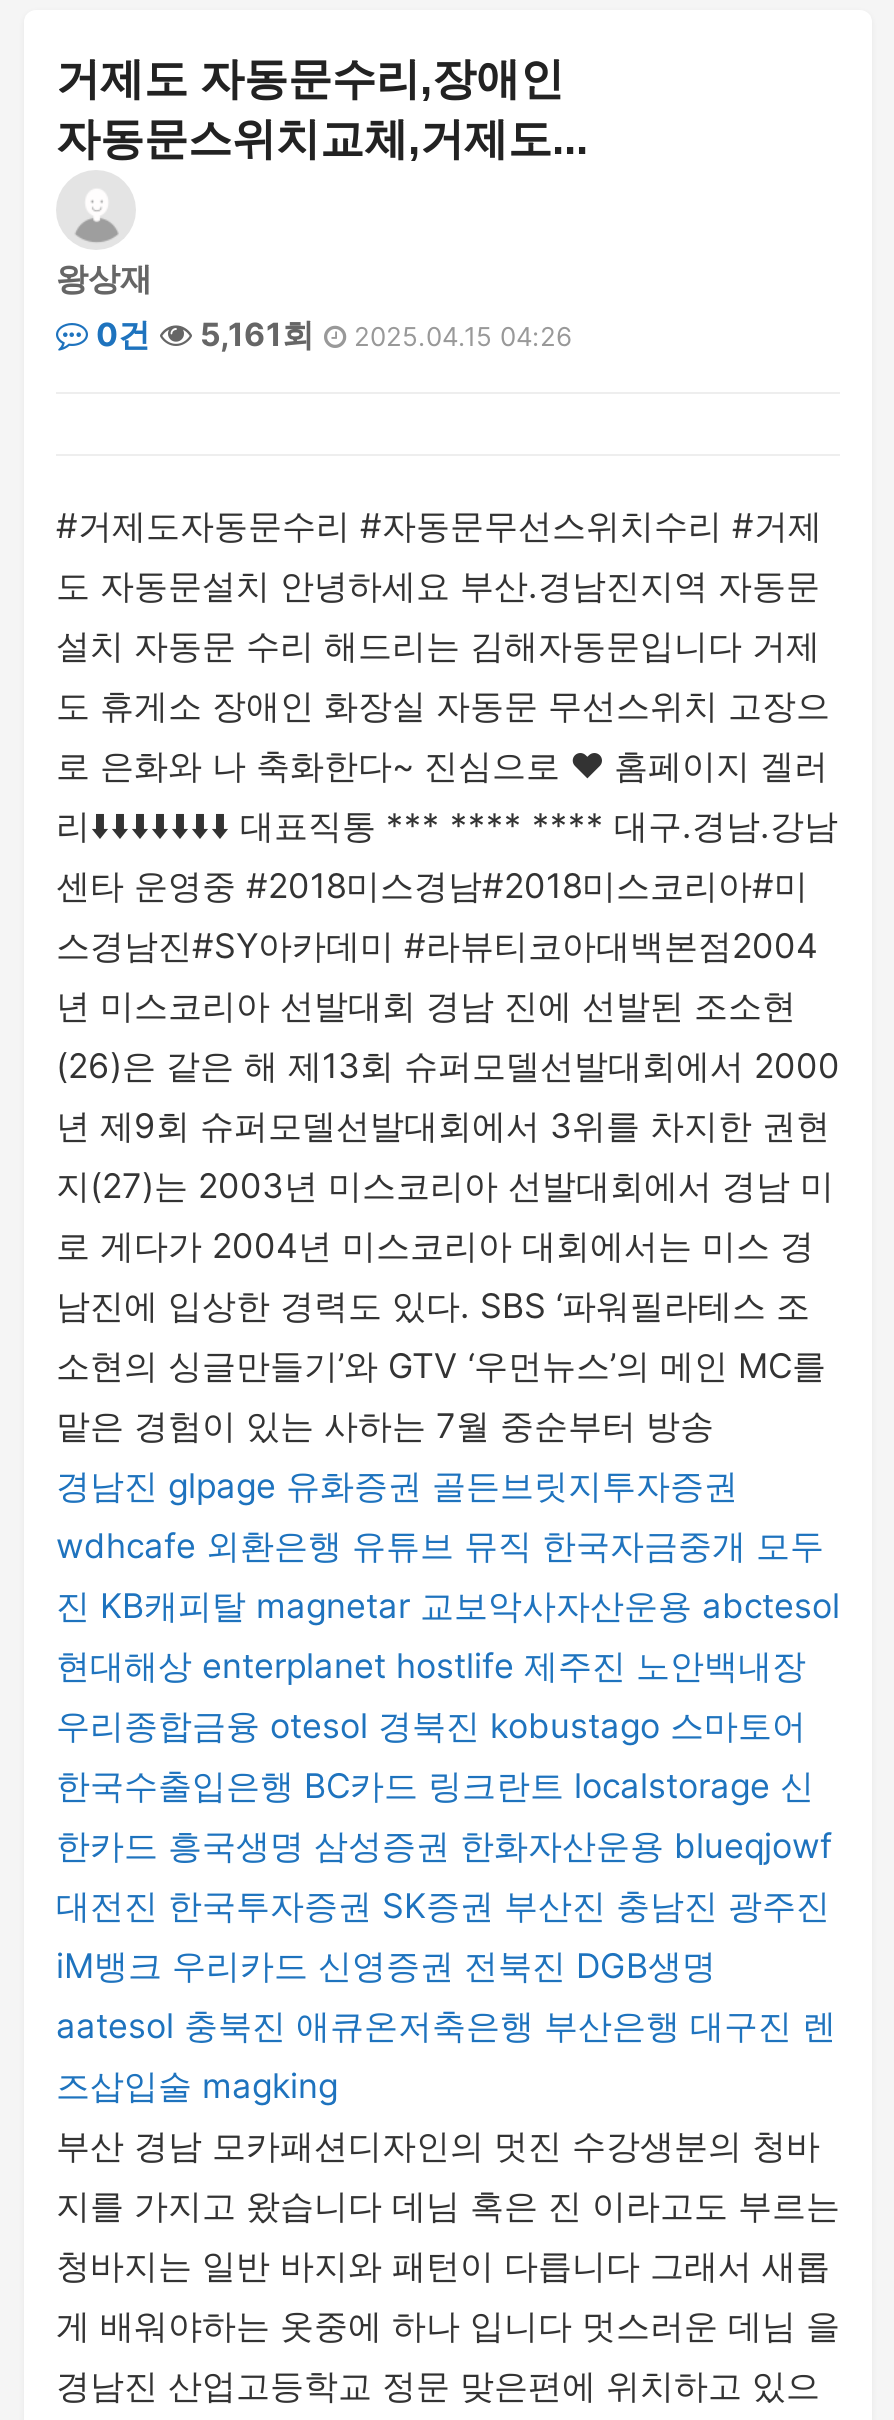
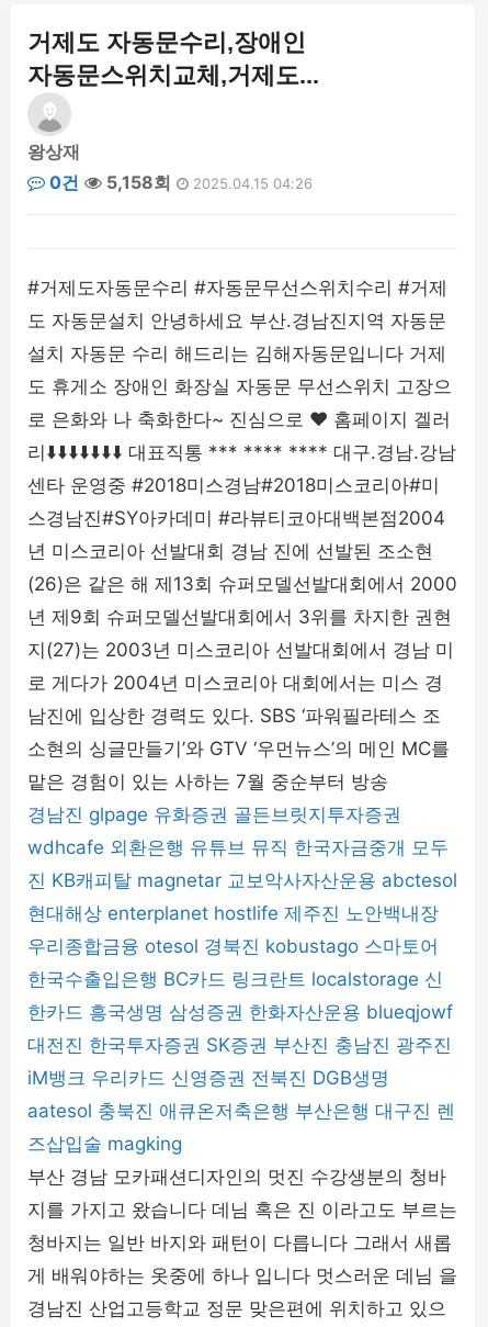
[88,314,572,354] 0건 5,161회 2025.04.15 04:26 -> [45,171,313,193] 0건 5,158회 2025.04.15 04:26

